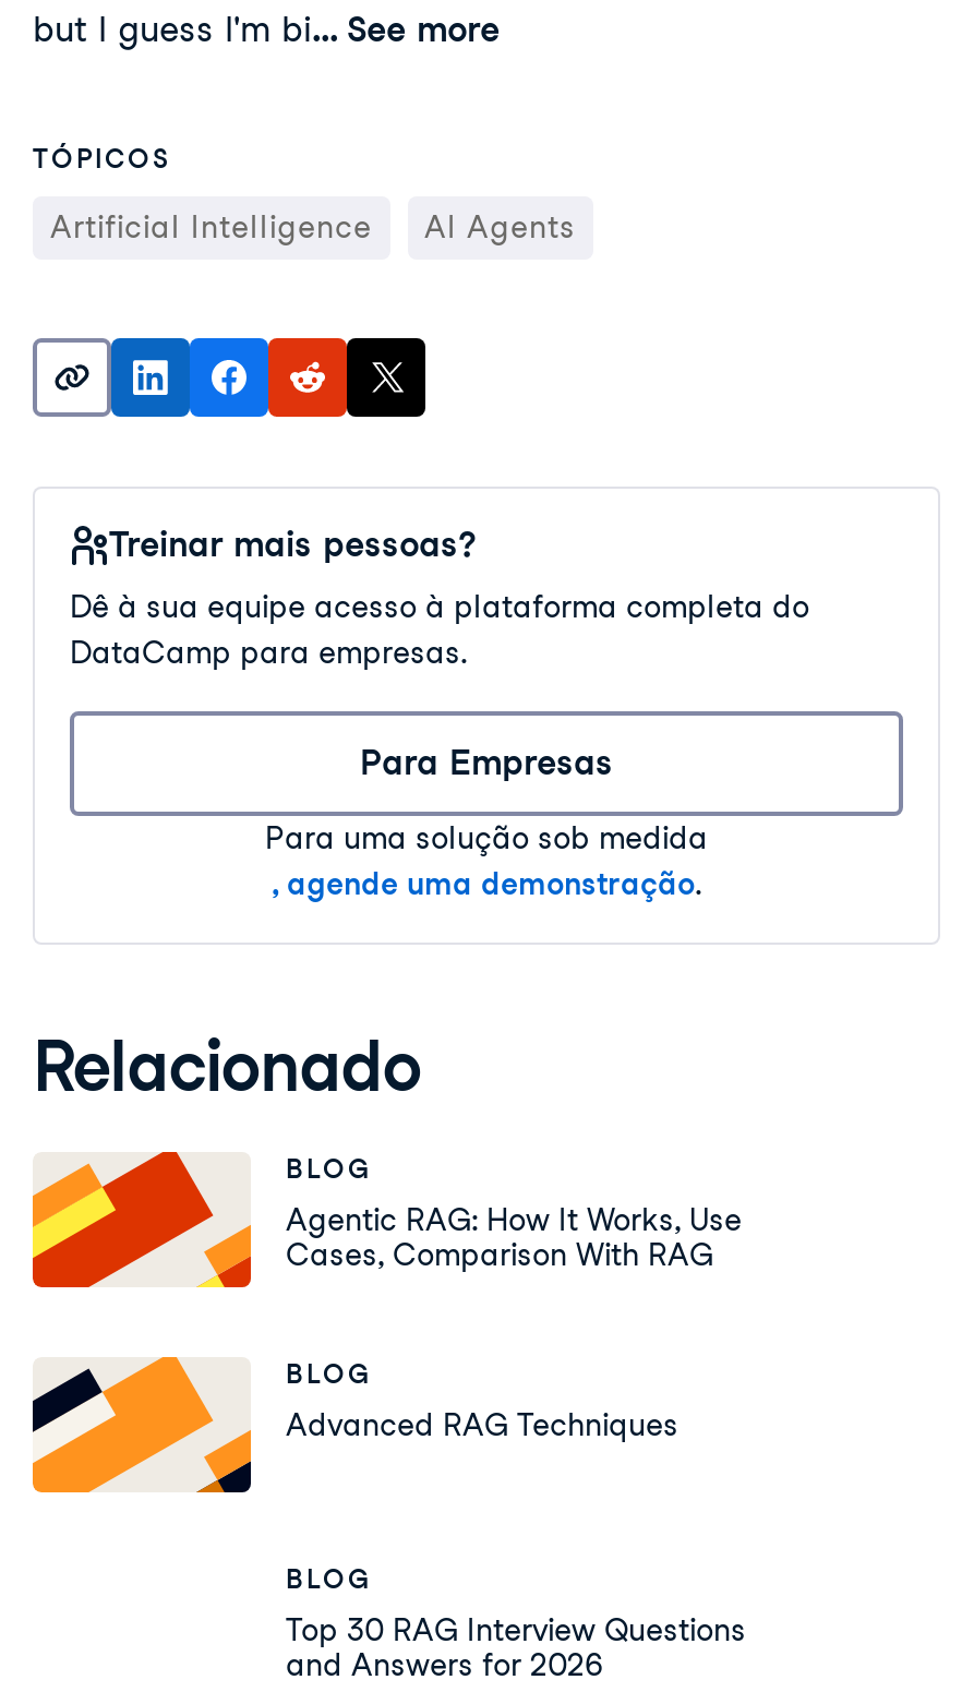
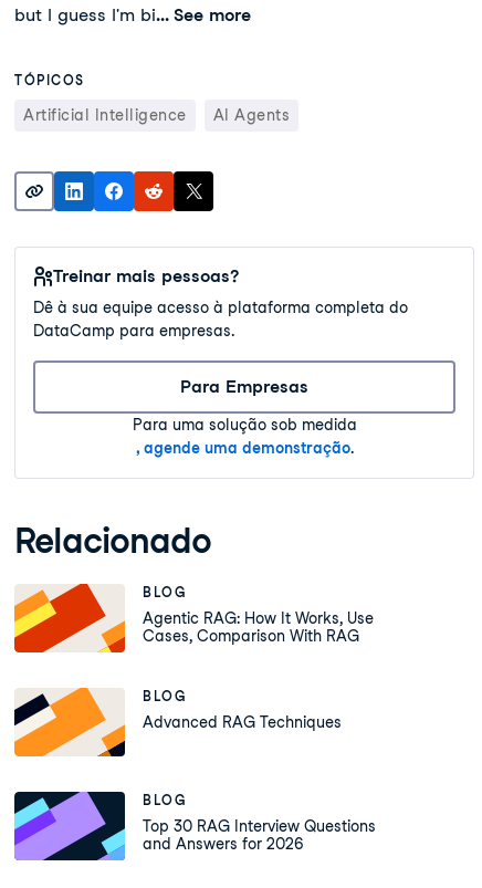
none -> [13,791,126,861] [image]

